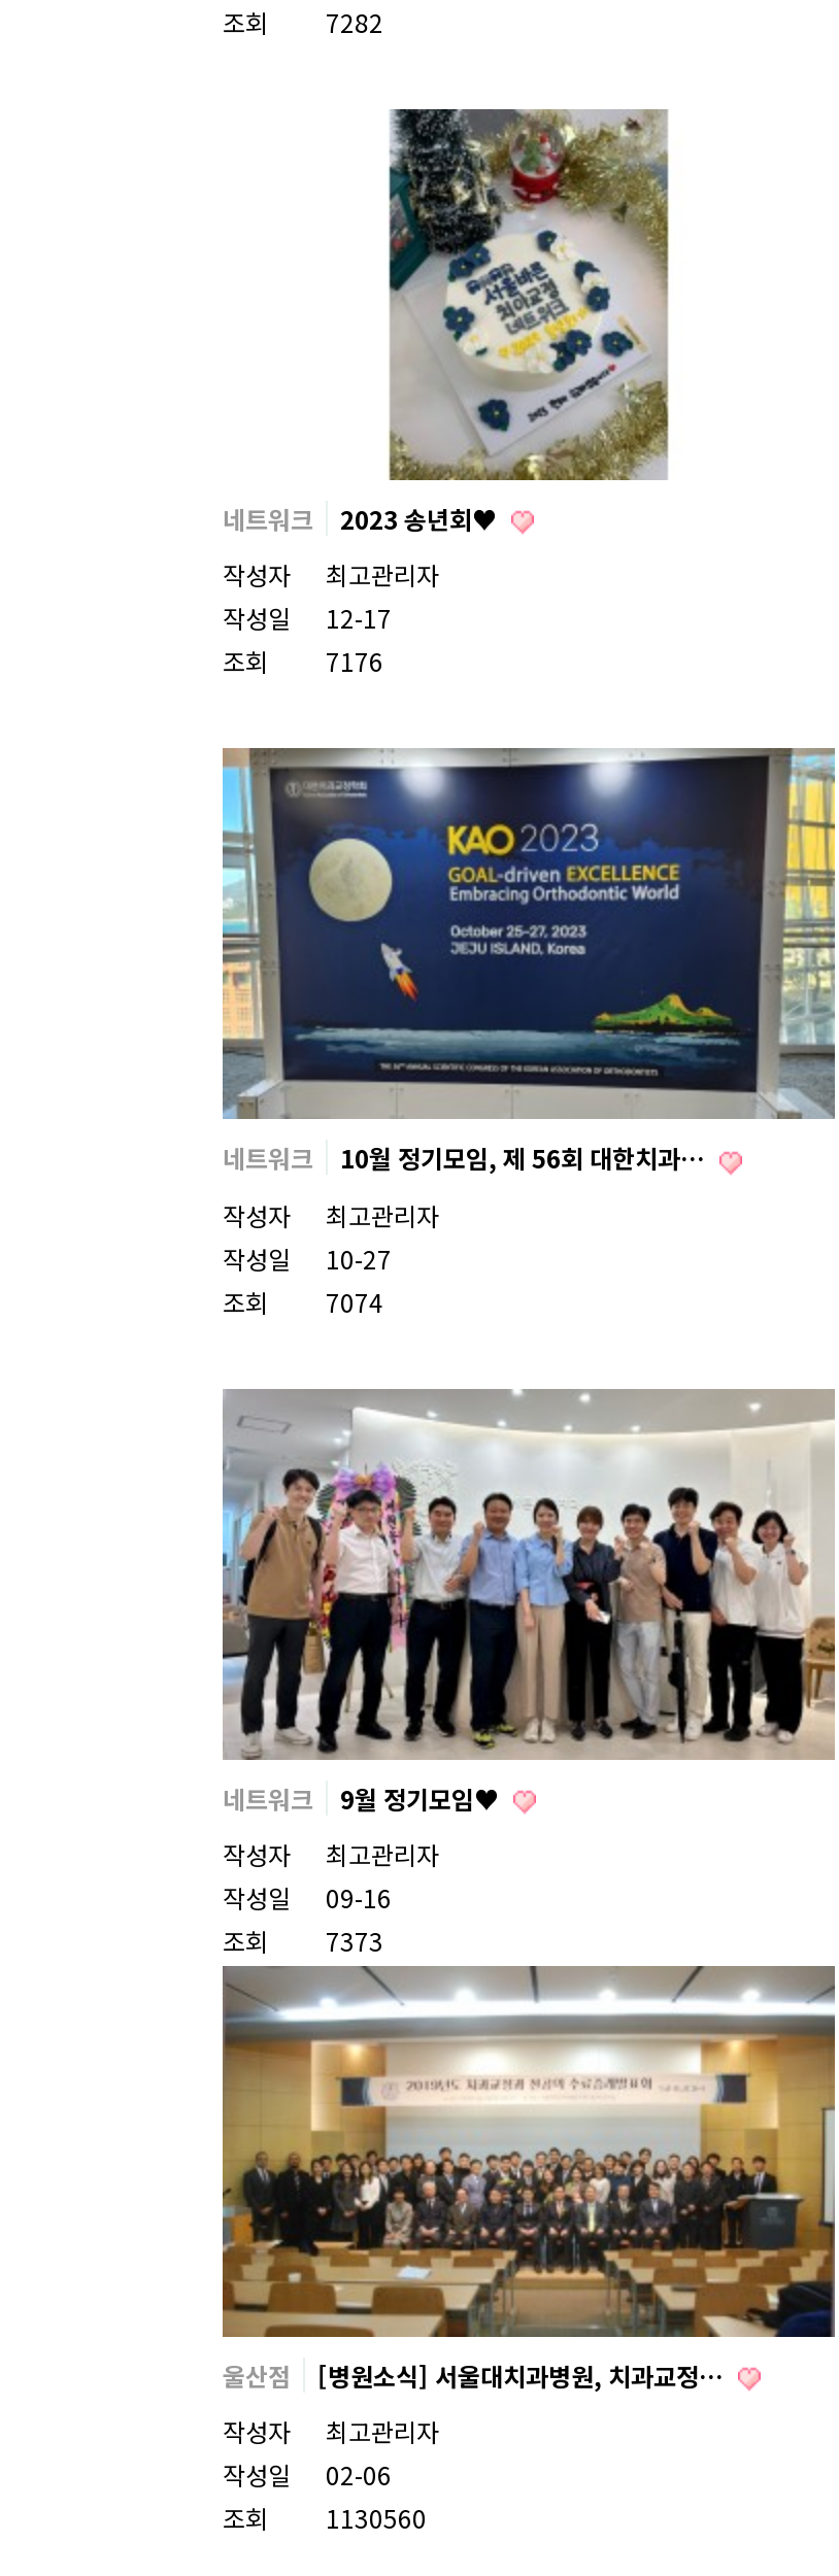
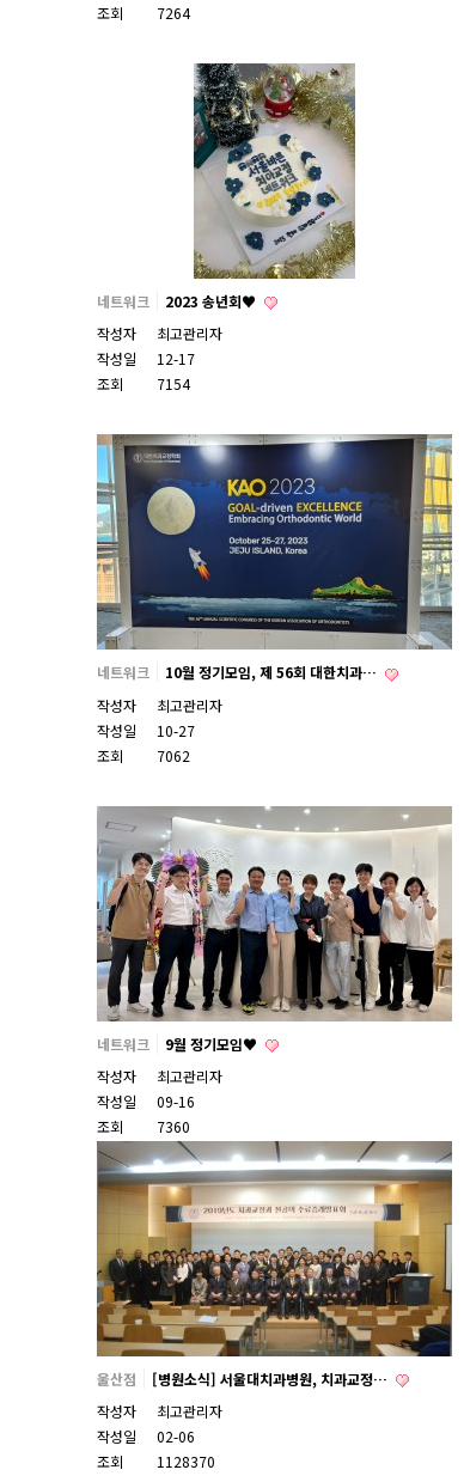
[223,5,383,40] 조회 7282 -> [97,3,190,23] 조회 7264
[223,644,383,679] 조회 7176 -> [97,374,190,394] 조회 7154
[223,1283,383,1318] 조회 7074 -> [97,745,190,765] 조회 7062
[223,1923,383,1958] 조회 7373 -> [97,1116,190,1136] 조회 7360
[223,2500,427,2535] 조회 1130560 -> [97,1451,215,1471] 조회 1128370

